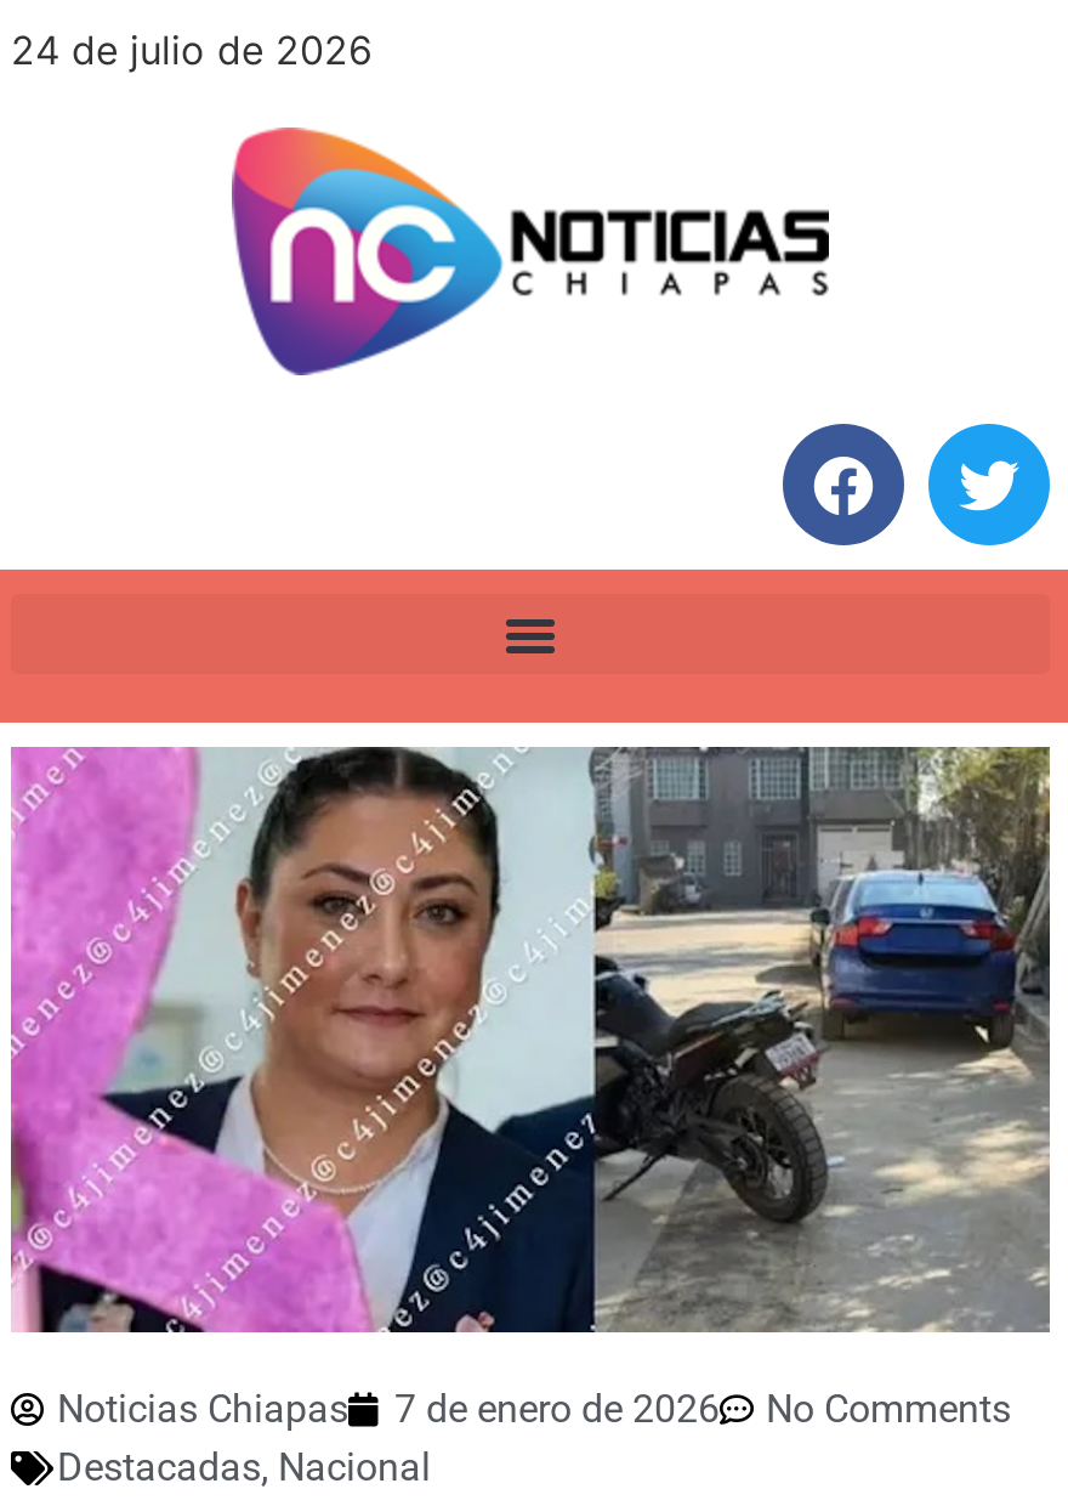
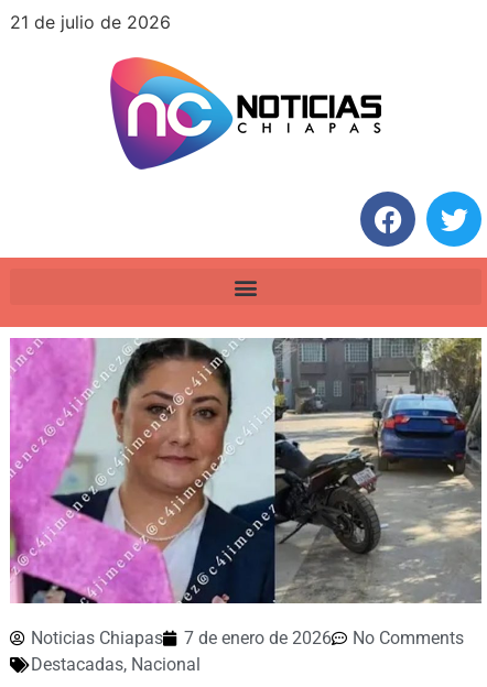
[11,26,373,74] 24 de julio de 2026 -> [10,11,171,33] 21 de julio de 2026

